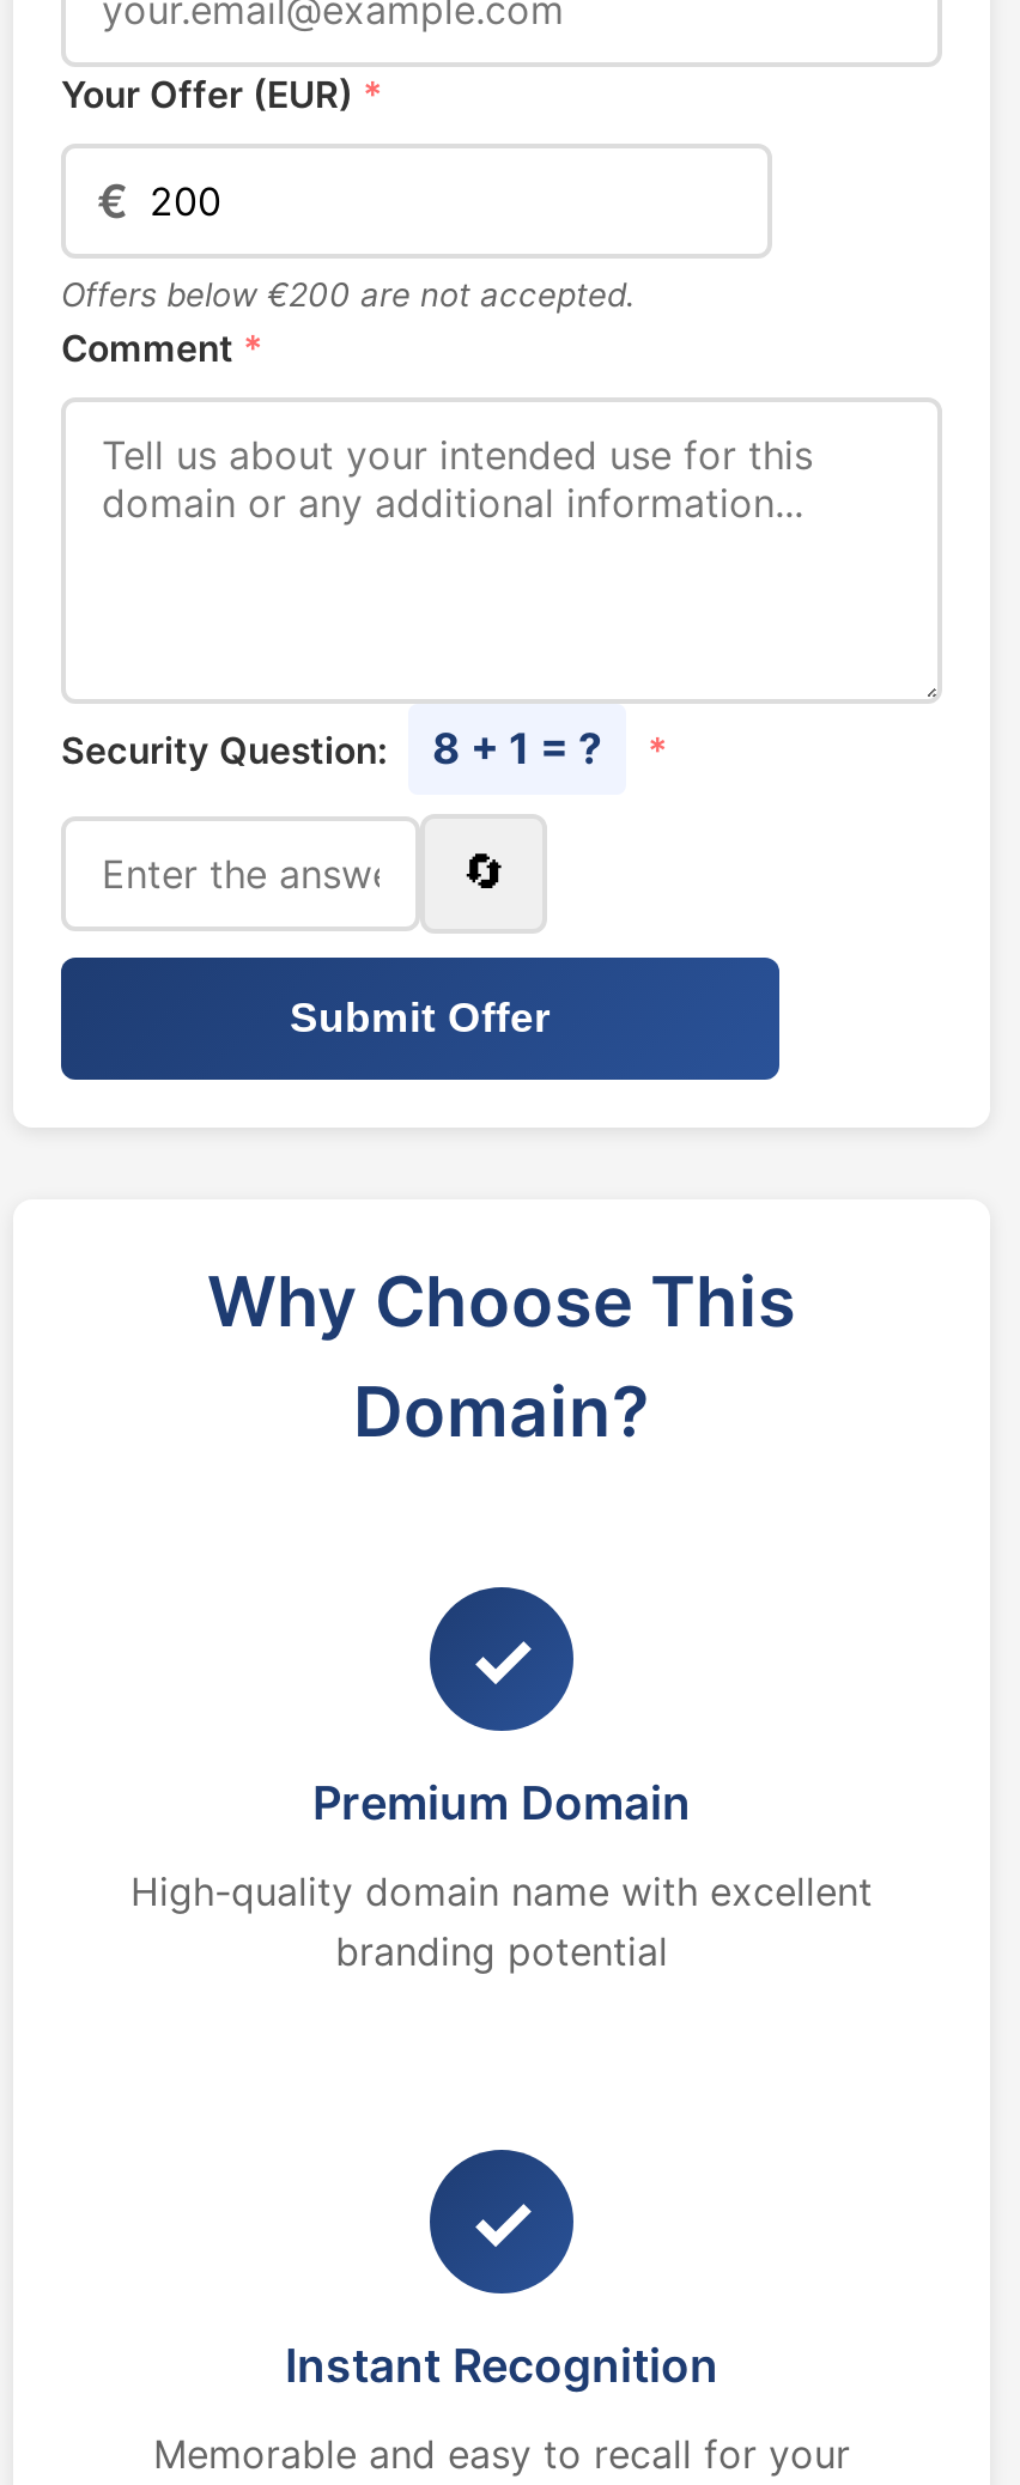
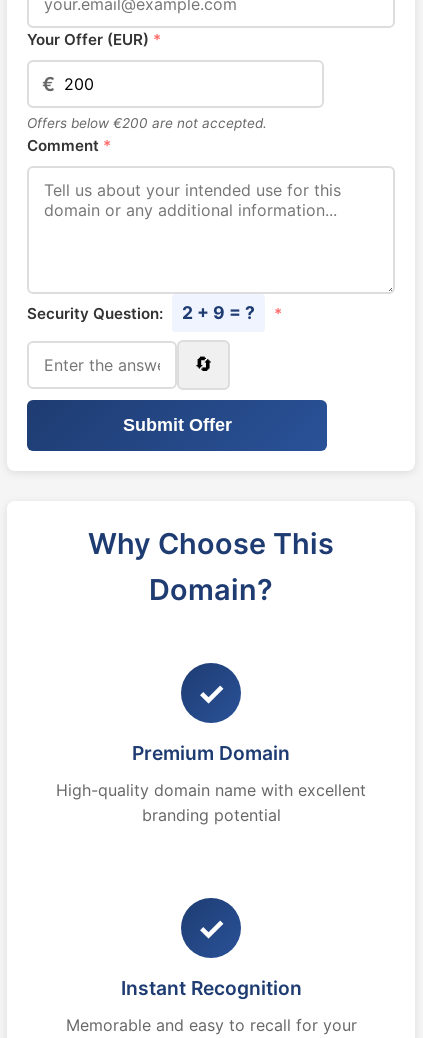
[432,723,602,773] 8 + 1 = ? -> [182,302,255,323] 2 + 9 = ?

